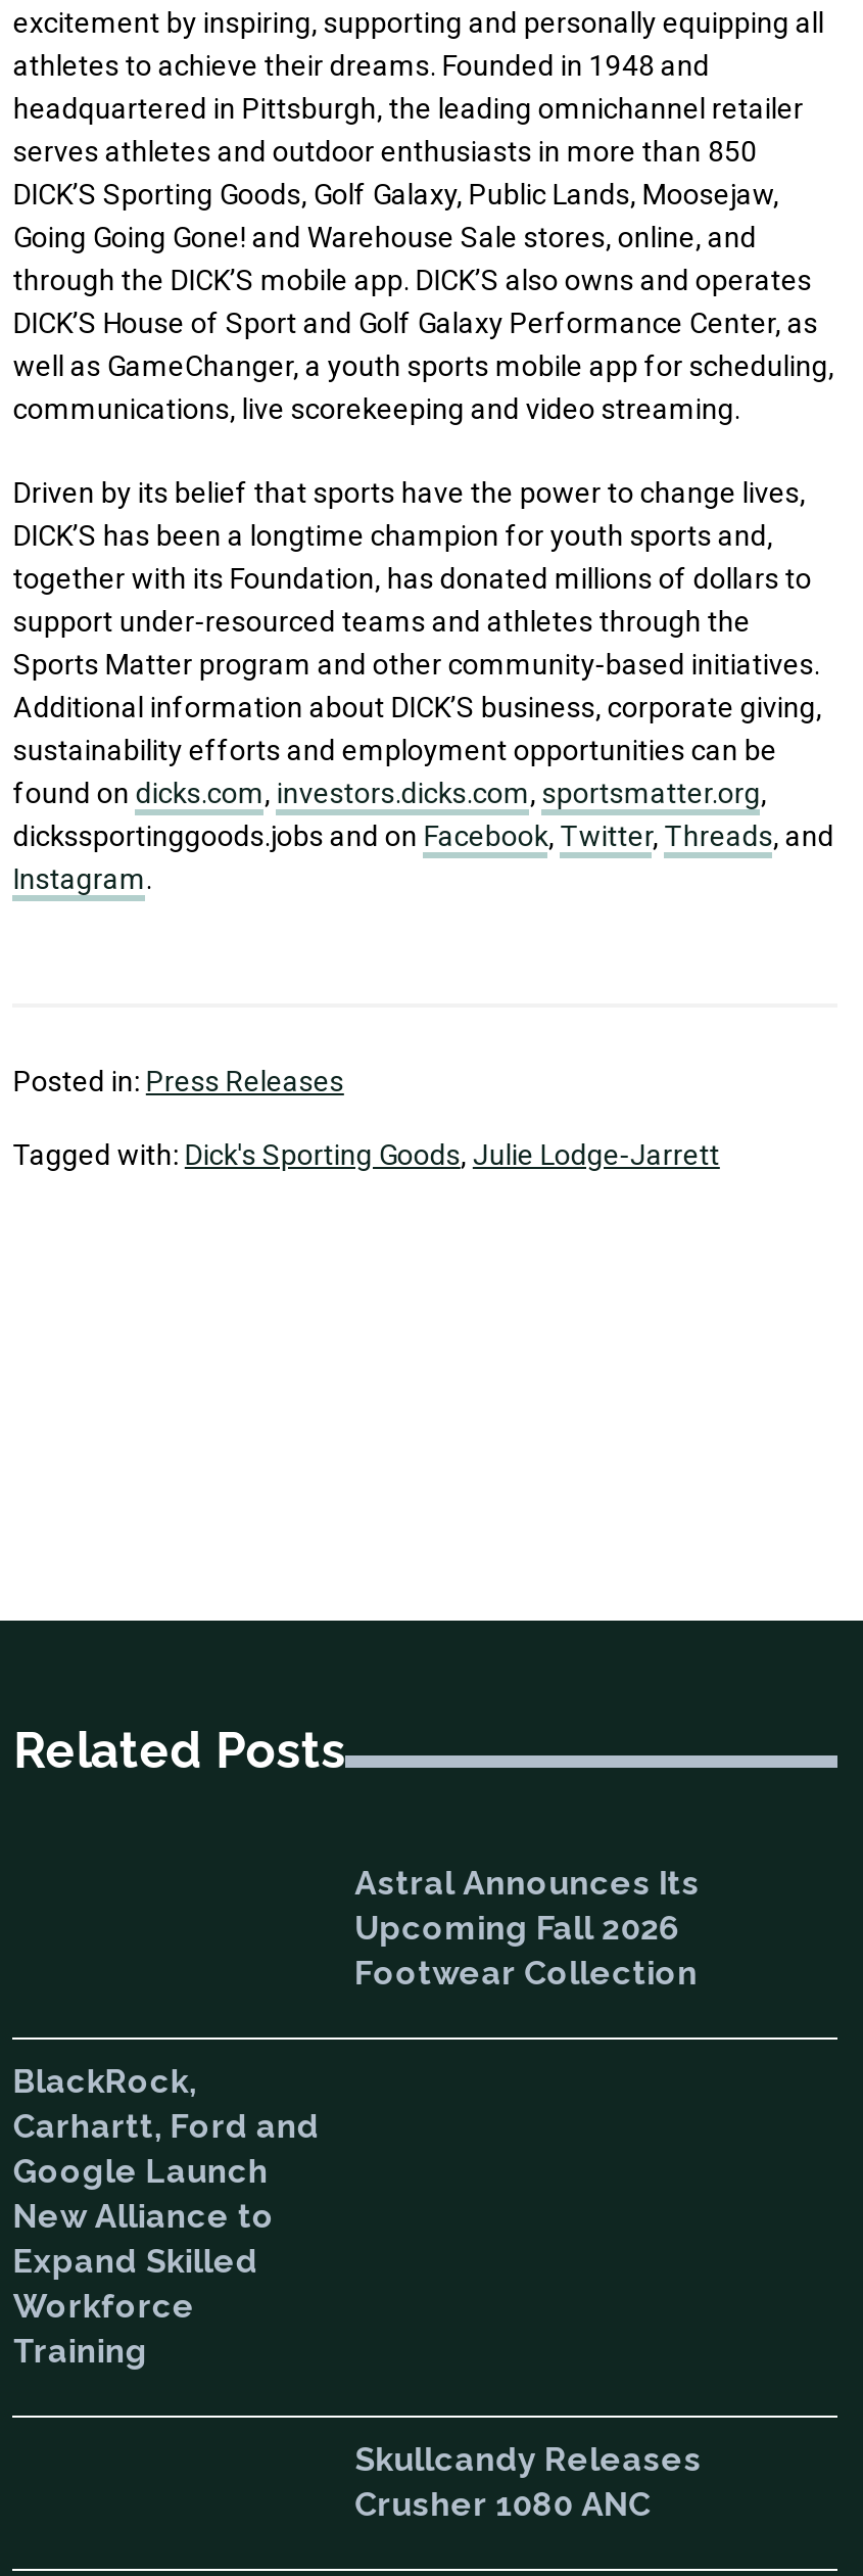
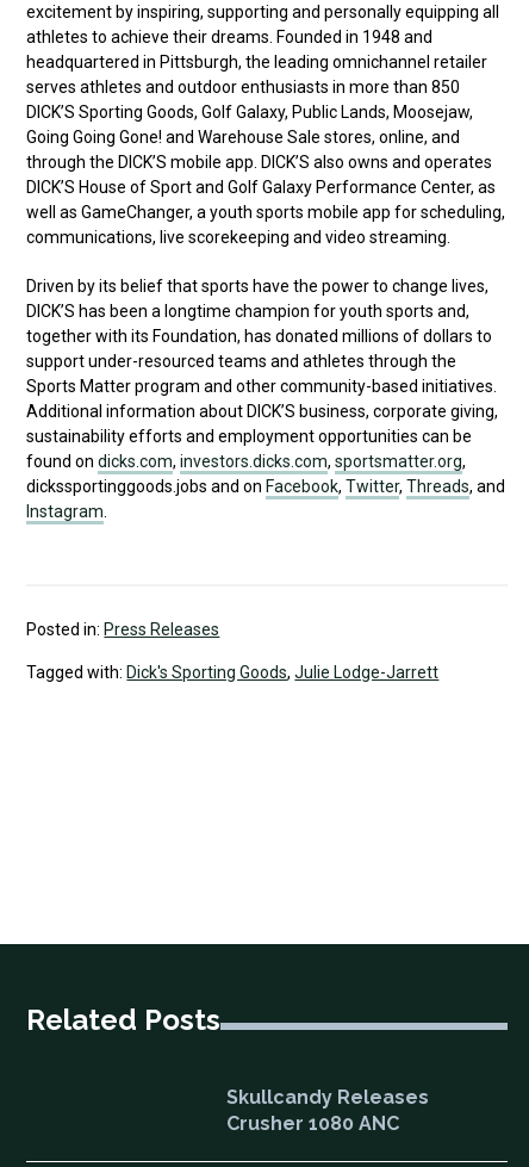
[13,1862,700,2369] Astral Announces Its | Upcoming Fall 2026 | Footwear Collection | BlackRock, | Carhartt, Ford and | Google Launch | New Alliance to | Expand Skilled | Workforce | Training -> none

